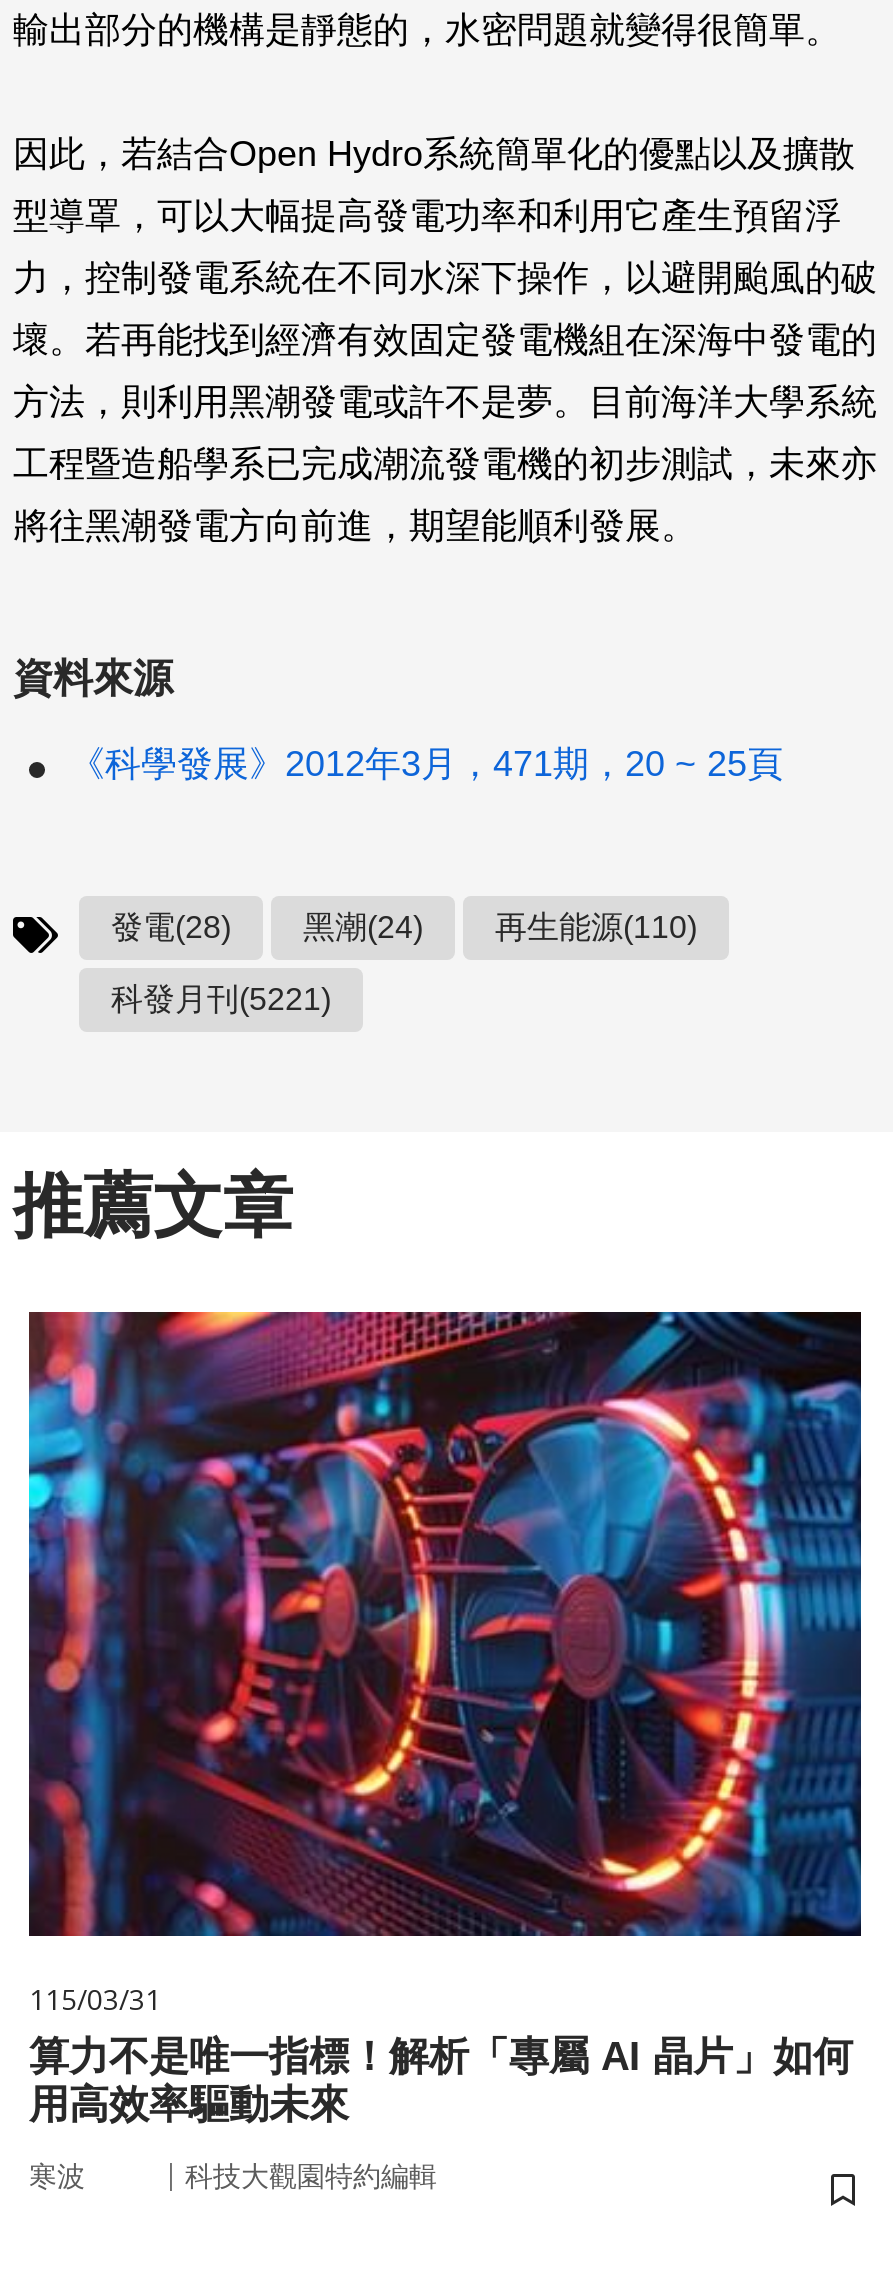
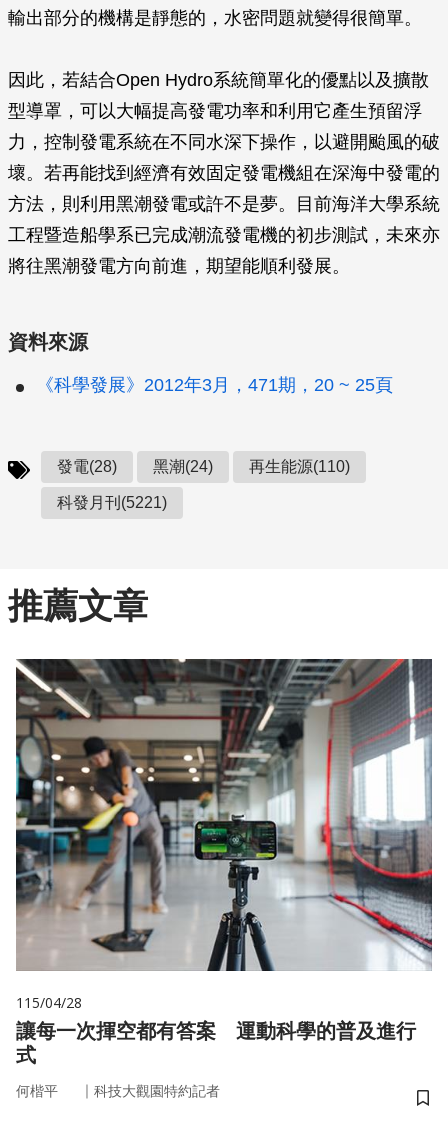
[27,1310,863,2126] [image] | 115/03/31 | 算力不是唯一指標！解析「專屬 AI 晶片」如何 | 用高效率驅動未來 -> [15,658,433,1066] [image] | 115/04/28 | 讓每一次揮空都有答案 運動科學的普及進行 | 式
[29,2158,437,2192] 寒波 | ｜科技大觀園特約編輯 -> [16,1082,220,1099] 何楷平 | ｜科技大觀園特約記者

